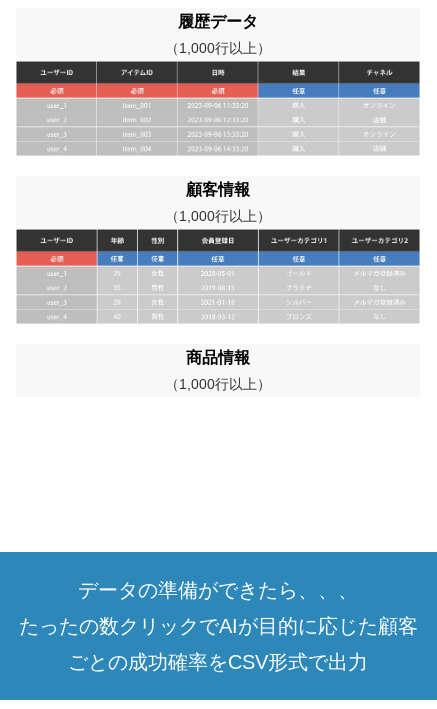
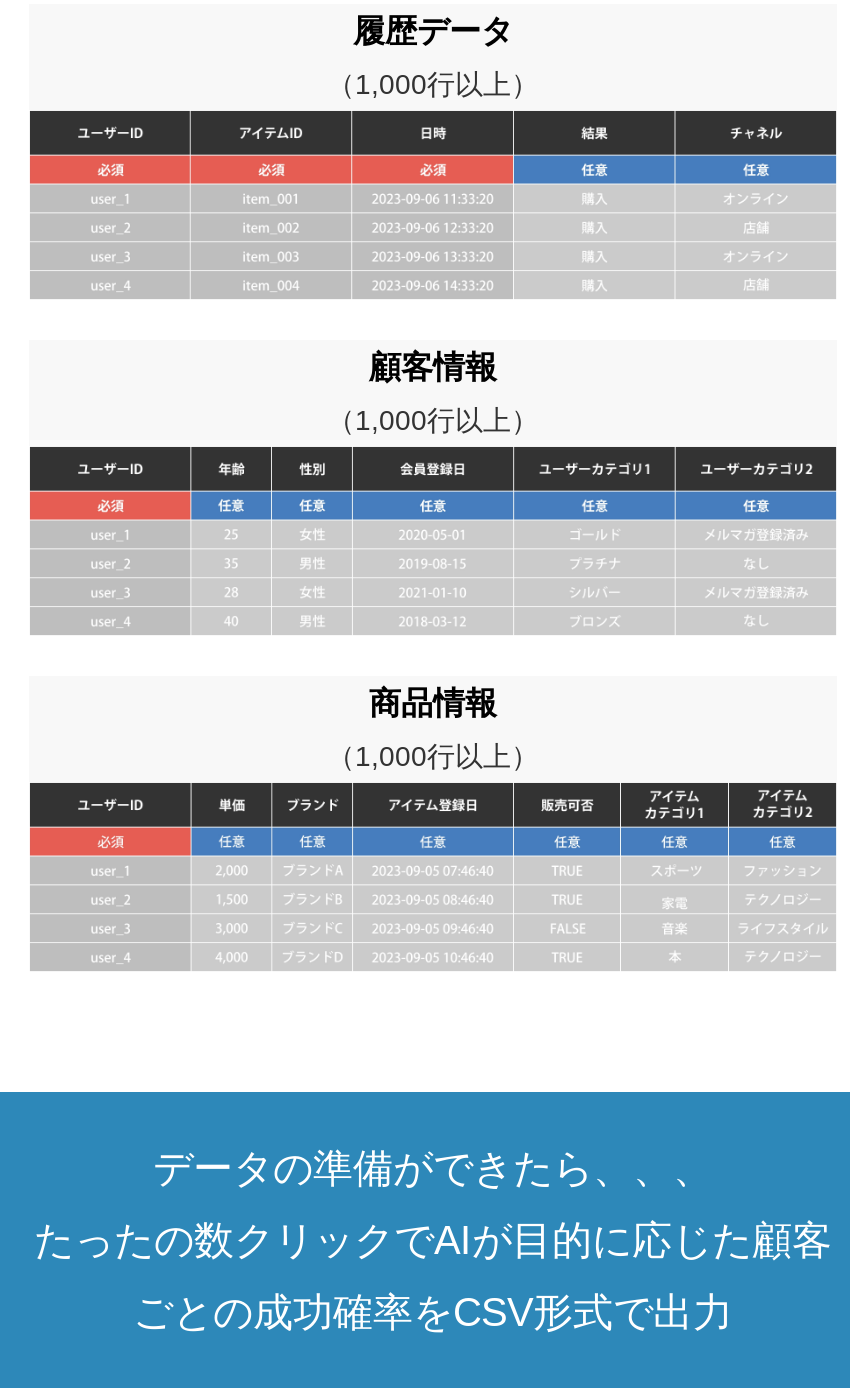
none -> [27,780,839,972] [image]

